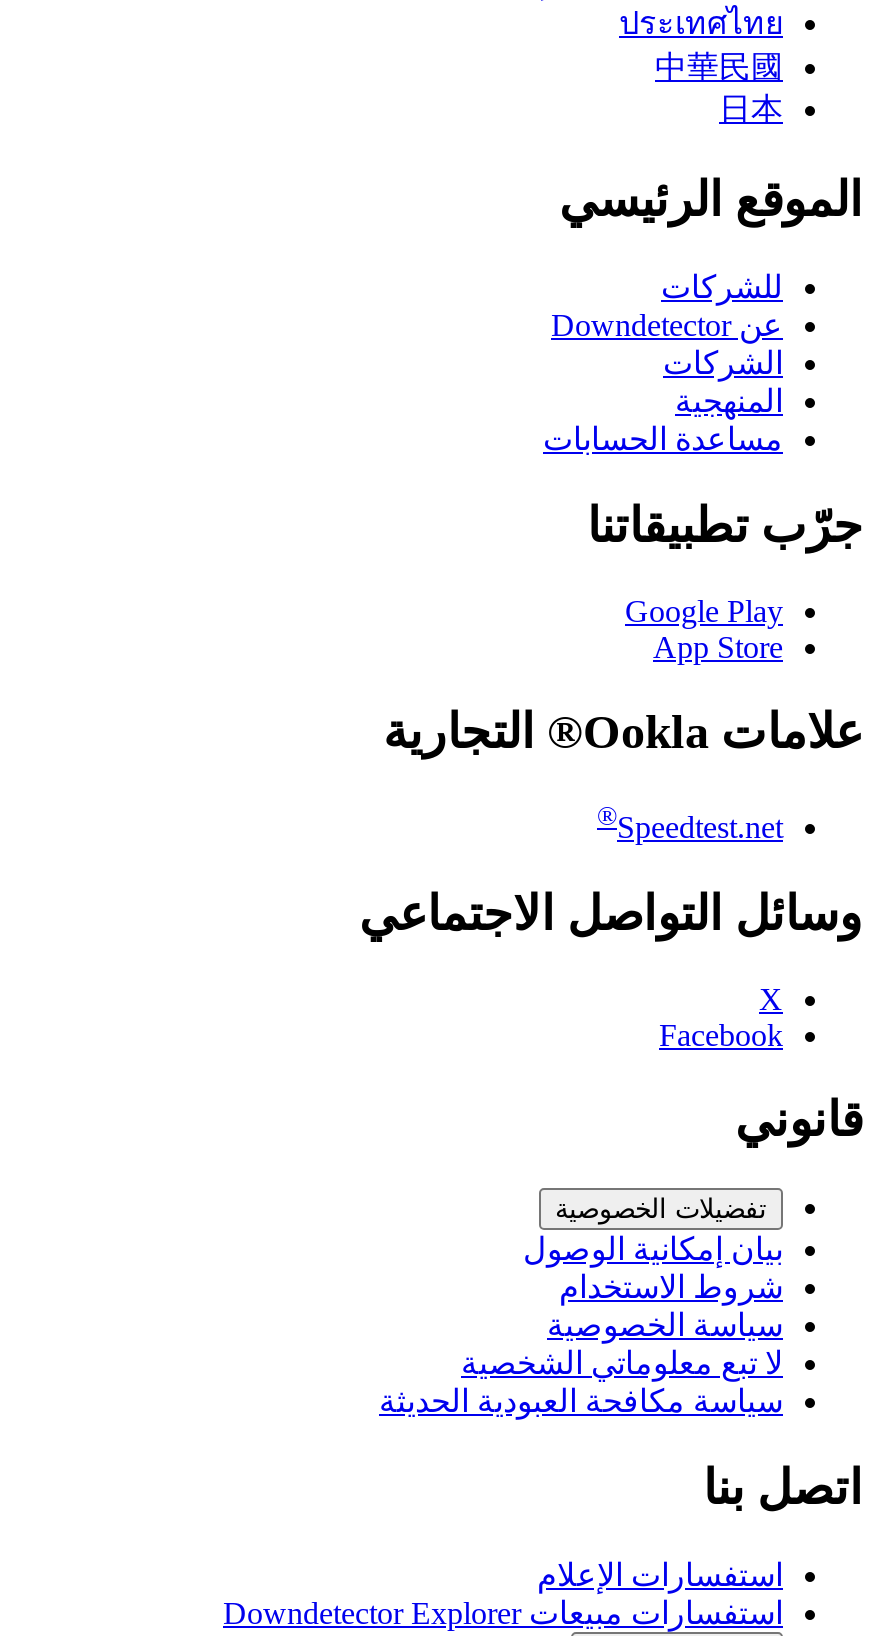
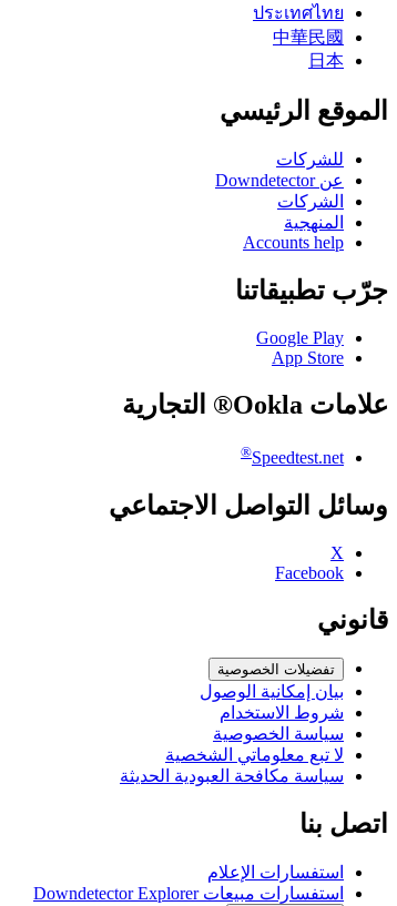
[543,422,783,456] مساعدة الحسابات -> [243,233,344,252] Accounts help

